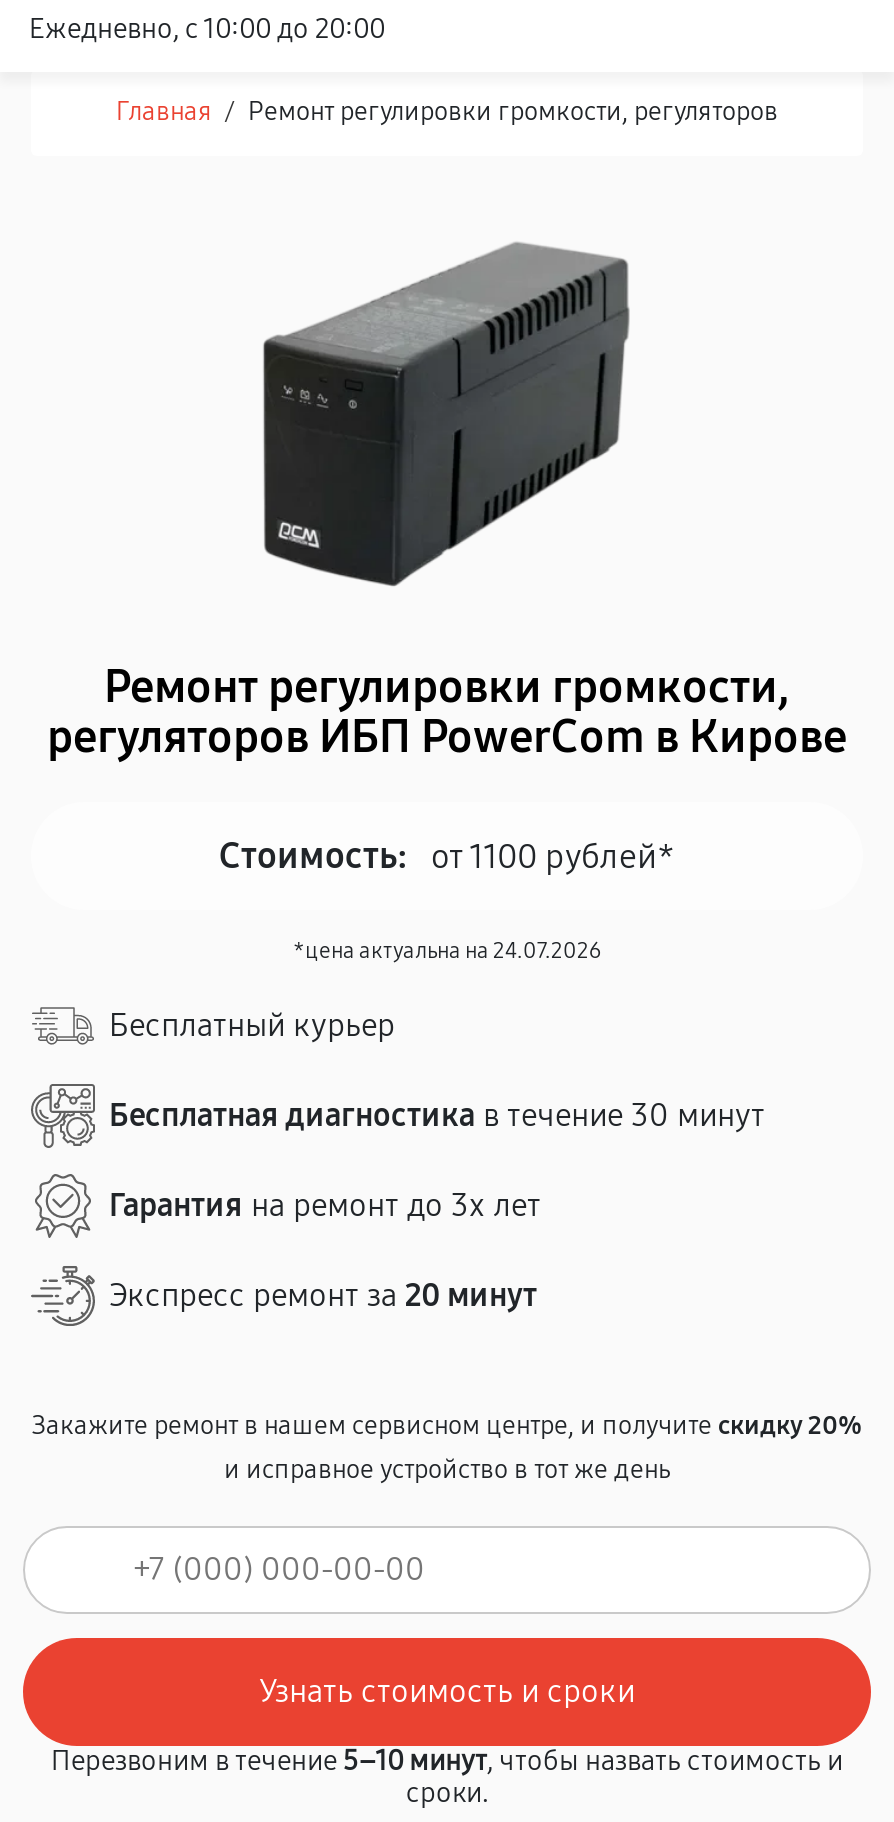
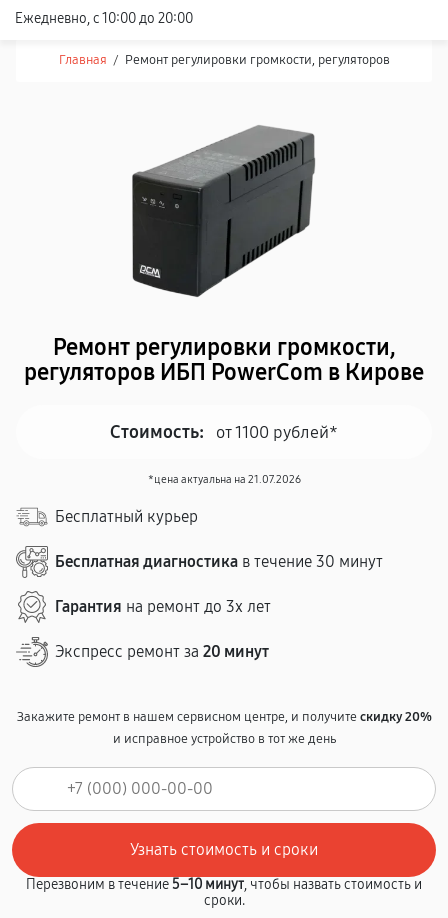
[293,938,601,964] *цена актуальна на 24.07.2026 -> [147,473,300,486] *цена актуальна на 21.07.2026

